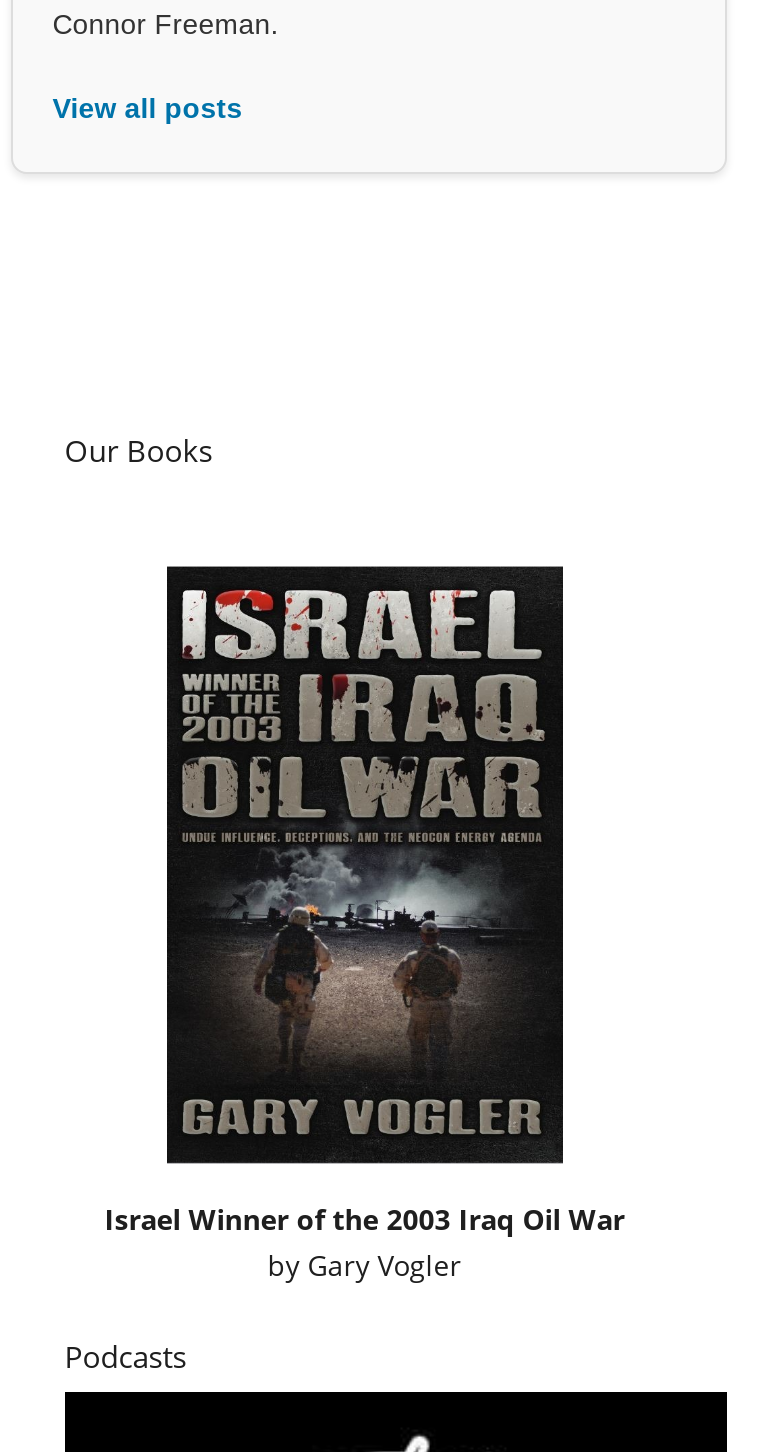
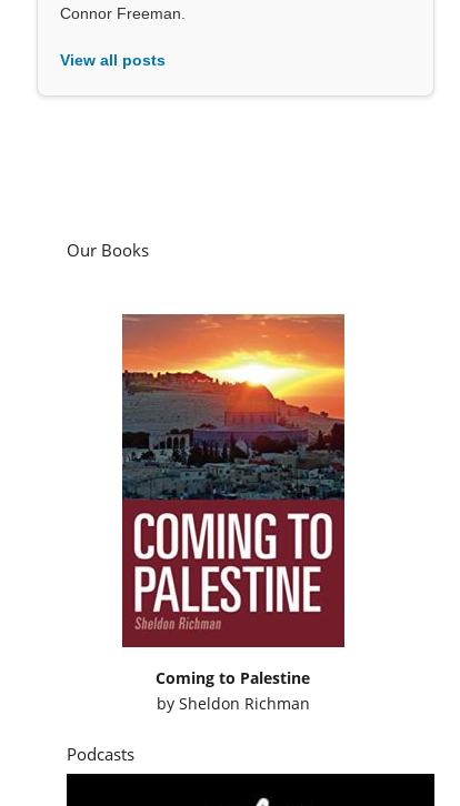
[105,564,625,1285] [image] | Israel Winner of the 2003 Iraq Oil War | by Gary Vogler -> [121,313,346,713] [image] | Coming to Palestine | by Sheldon Richman

